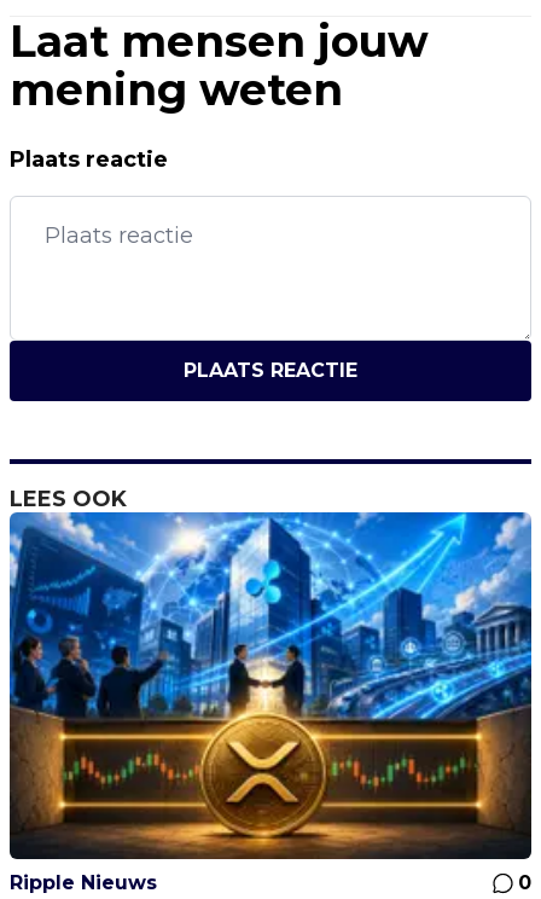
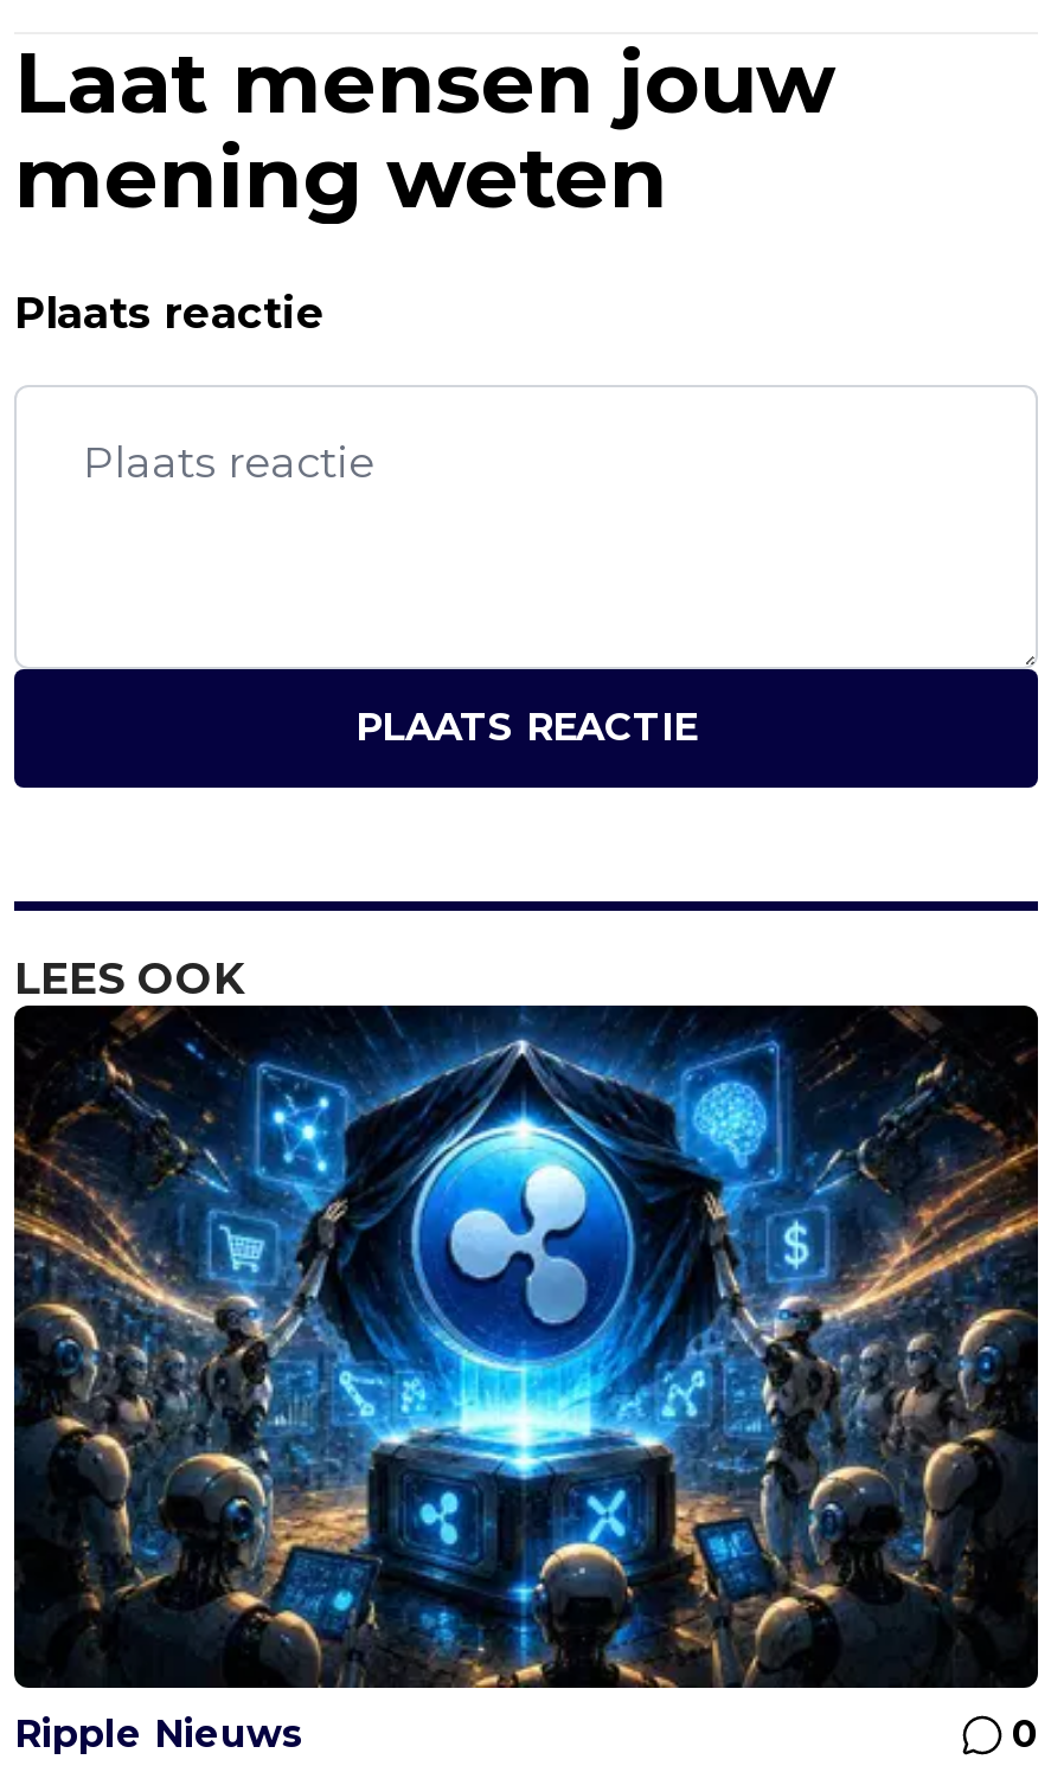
[8,511,533,859] [image] -> [12,1003,1040,1688] [image]

